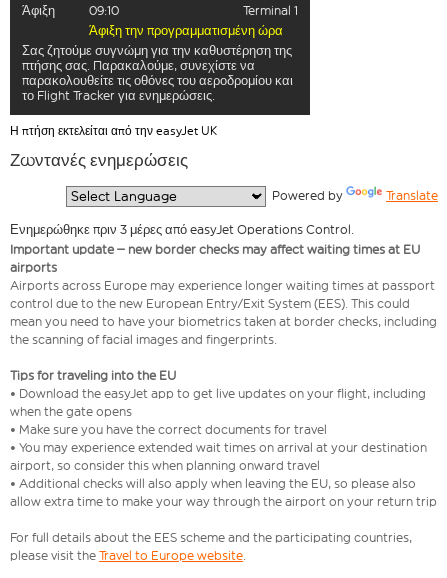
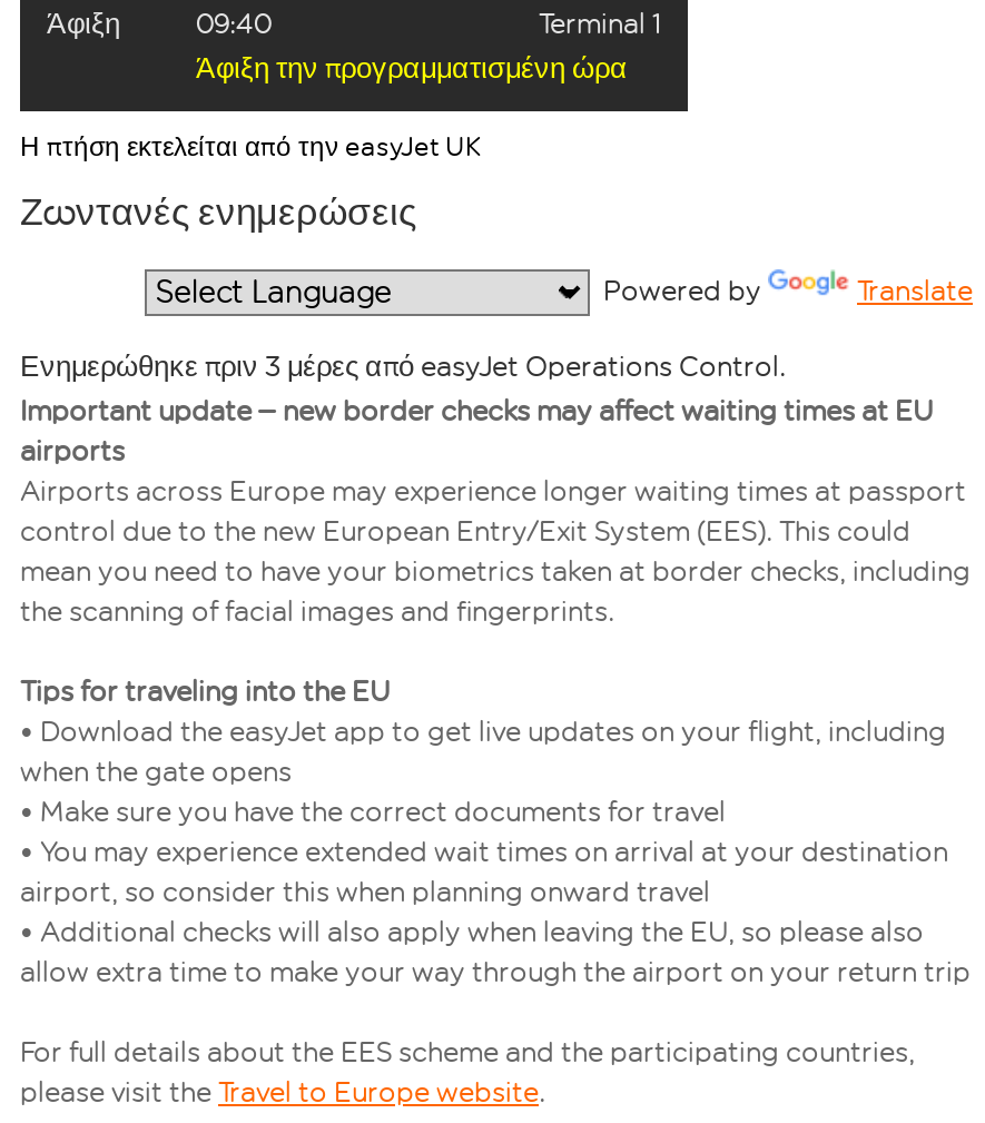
[89,3,119,18] 09:10 -> [196,7,272,40] 09:40
[22,43,293,103] Σας ζητούμε συγνώμη για την καθυστέρηση της | πτήσης σας. Παρακαλούμε, συνεχίστε να | παρακολουθείτε τις οθόνες του αεροδρομίου και | το Flight Tracker για ενημερώσεις. -> none

